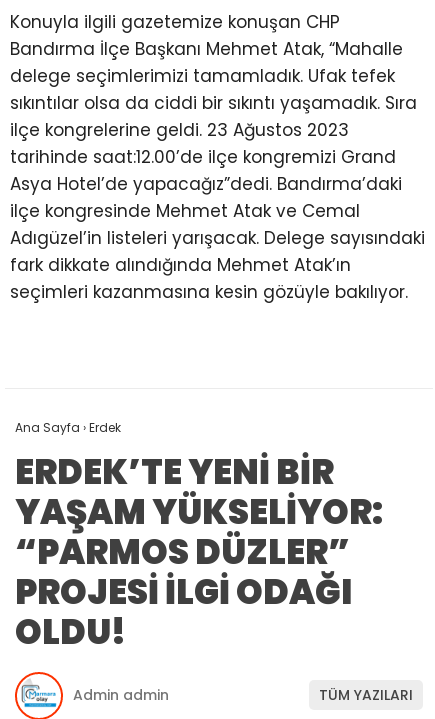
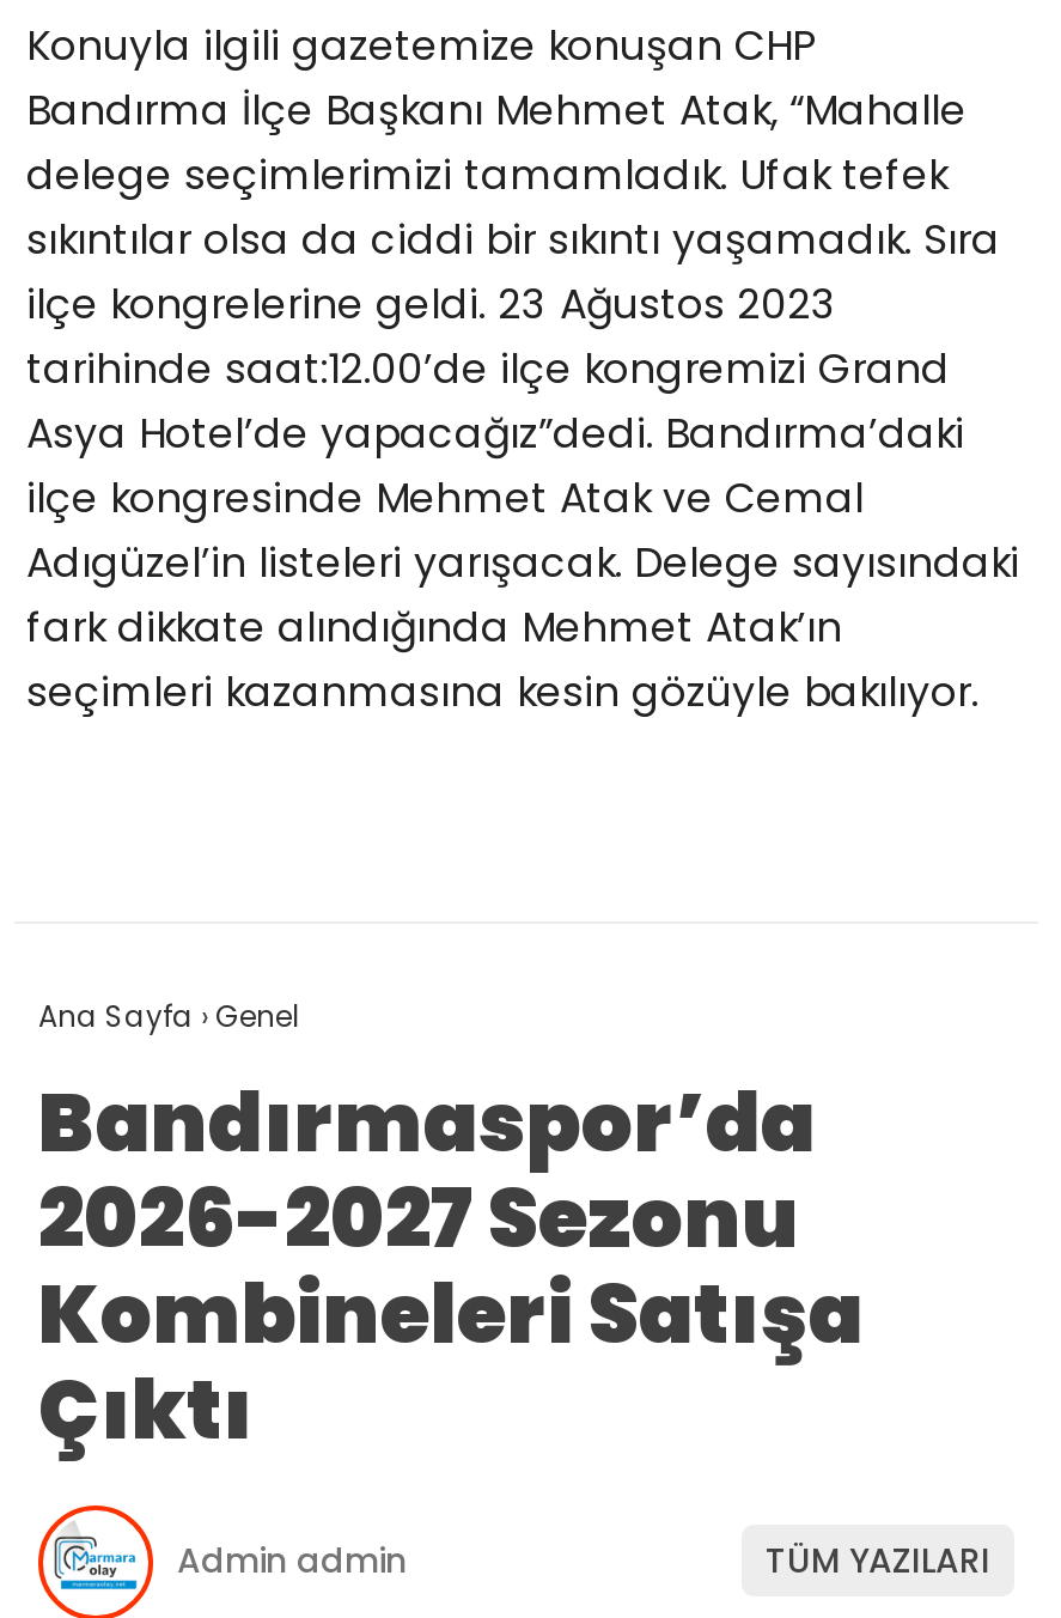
[15,419,383,656] Ana Sayfa › Erdek | ERDEK’TE YENİ BİR | YAŞAM YÜKSELİYOR: | “PARMOS DÜZLER” | PROJESİ İLGİ ODAĞI | OLDU! -> [38,995,864,1466] Ana Sayfa › Genel | Bandırmaspor’da | 2026-2027 Sezonu | Kombineleri Satışa | Çıktı

